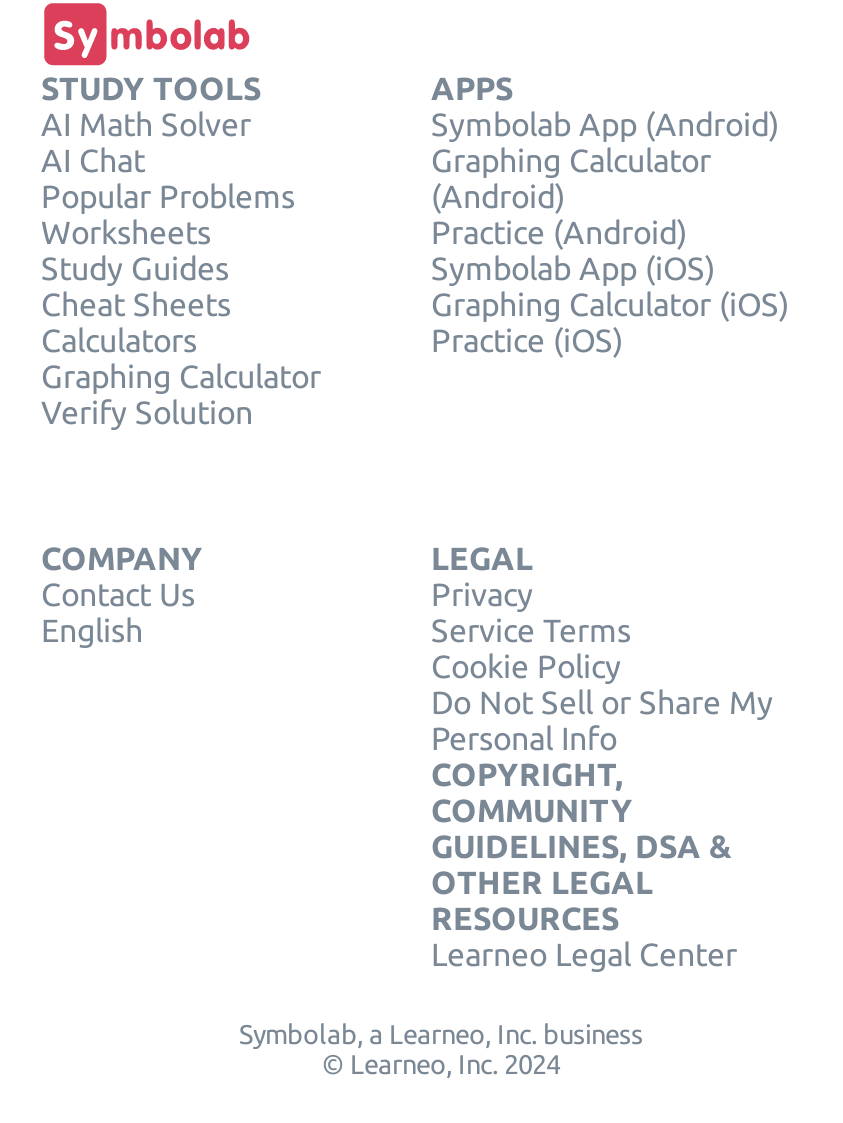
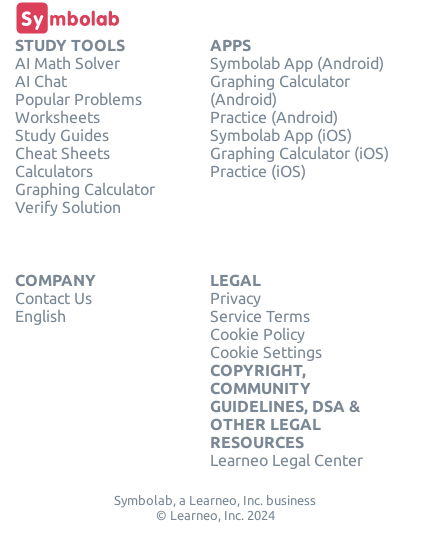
[431,685,773,757] Do Not Sell or Share My | Personal Info -> [210,343,322,361] Cookie Settings

